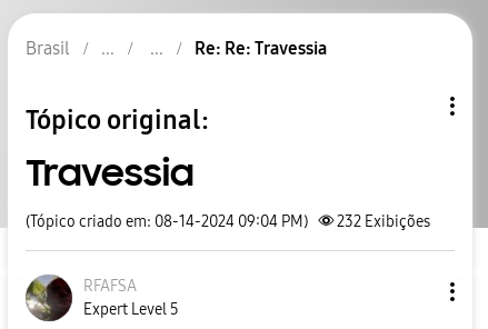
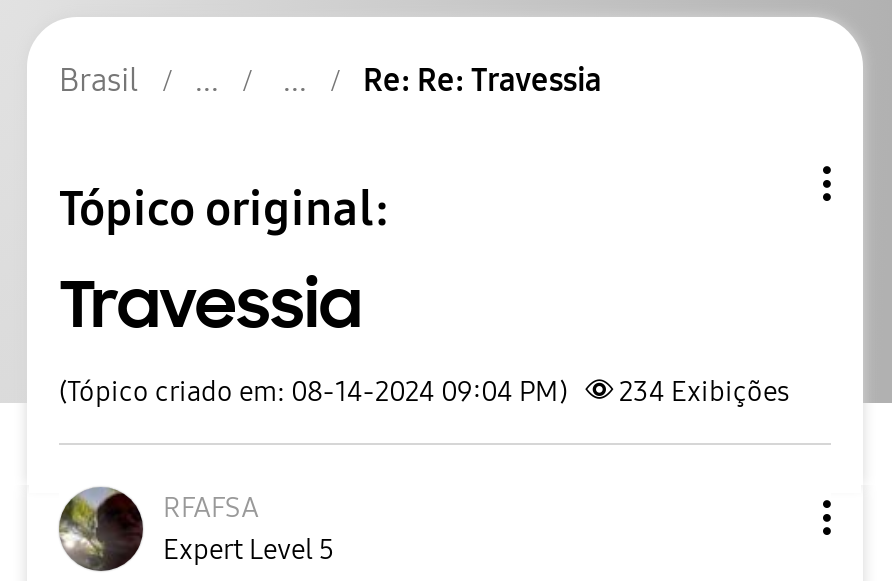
[26,212,430,231] (Tópico criado em: 08-14-2024 09:04 PM) 232 Exibições -> [59,375,789,409] (Tópico criado em: 08-14-2024 09:04 PM) 234 Exibições

